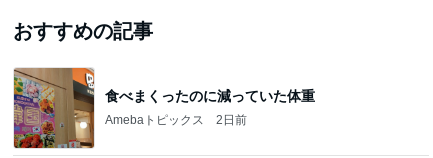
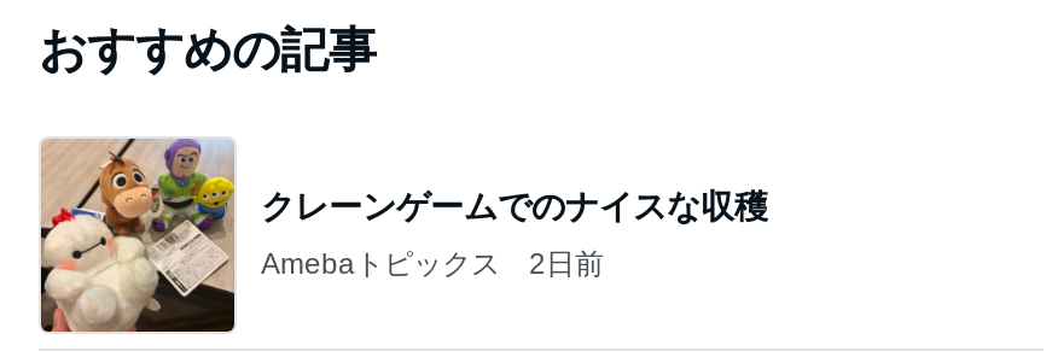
[13,67,315,149] [image] | 食べまくったのに減っていた体重 -> [39,136,768,334] [image] | クレーンゲームでのナイスな収穫

